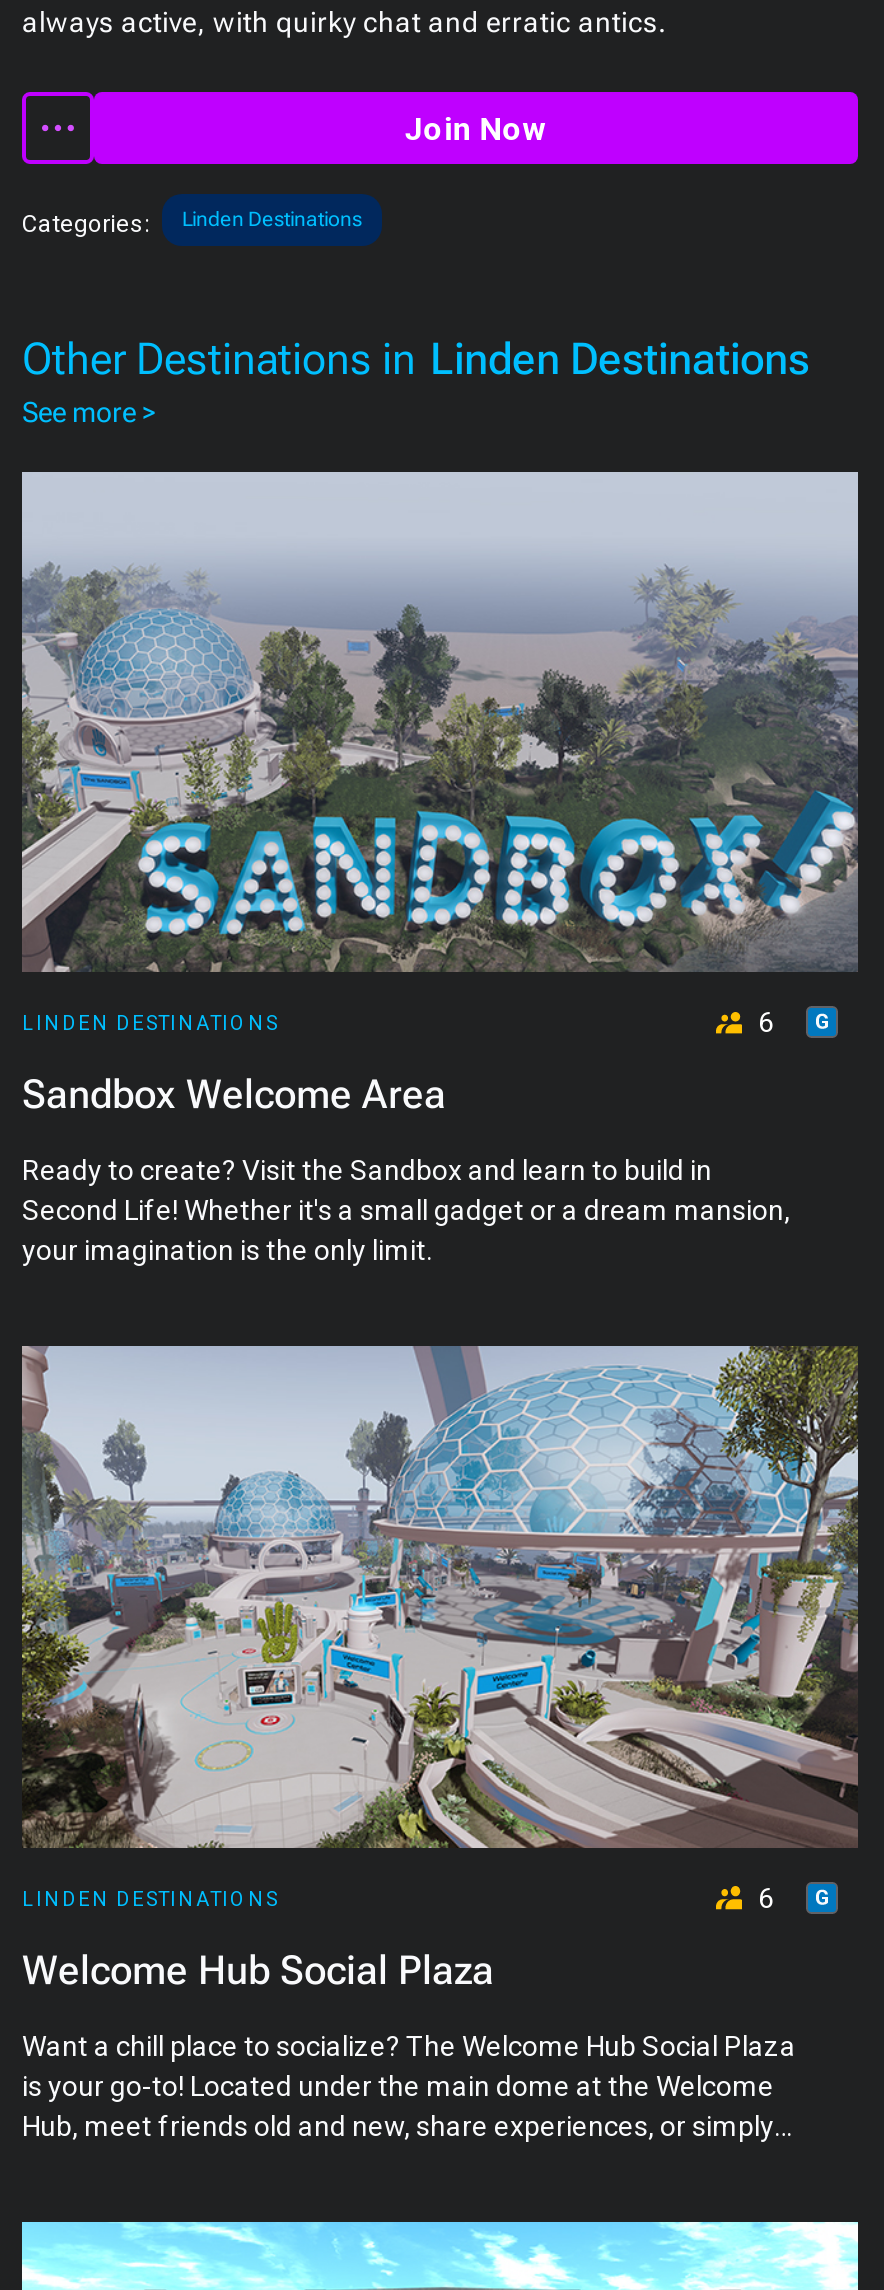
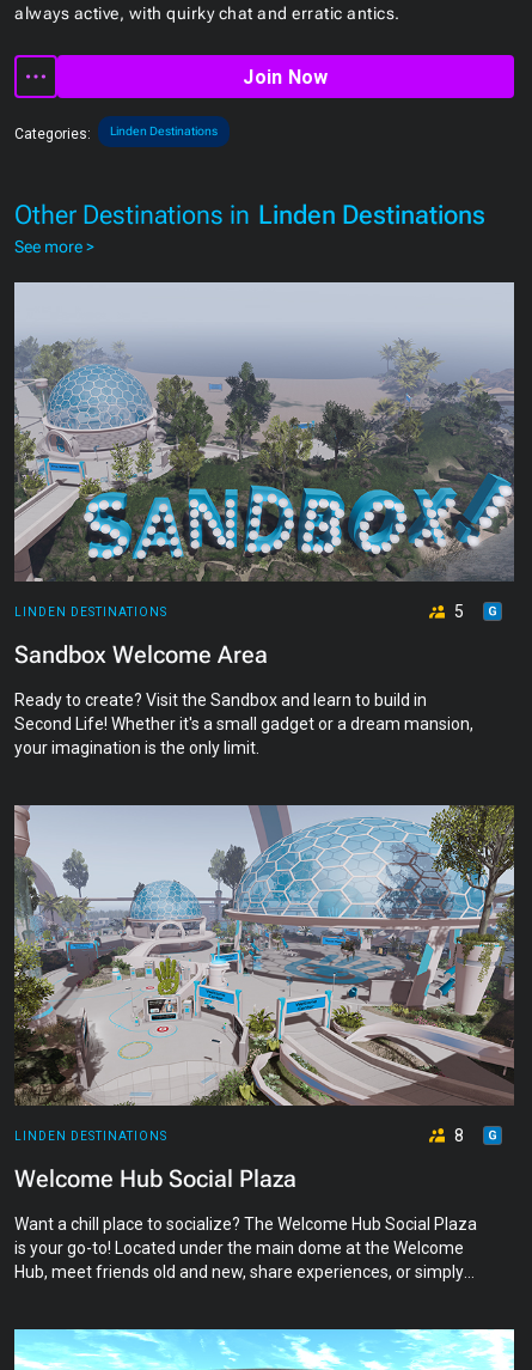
[758,1007,774,1039] 6 -> [454,602,464,621] 5
[758,1882,774,1914] 6 -> [454,1126,464,1145] 8

